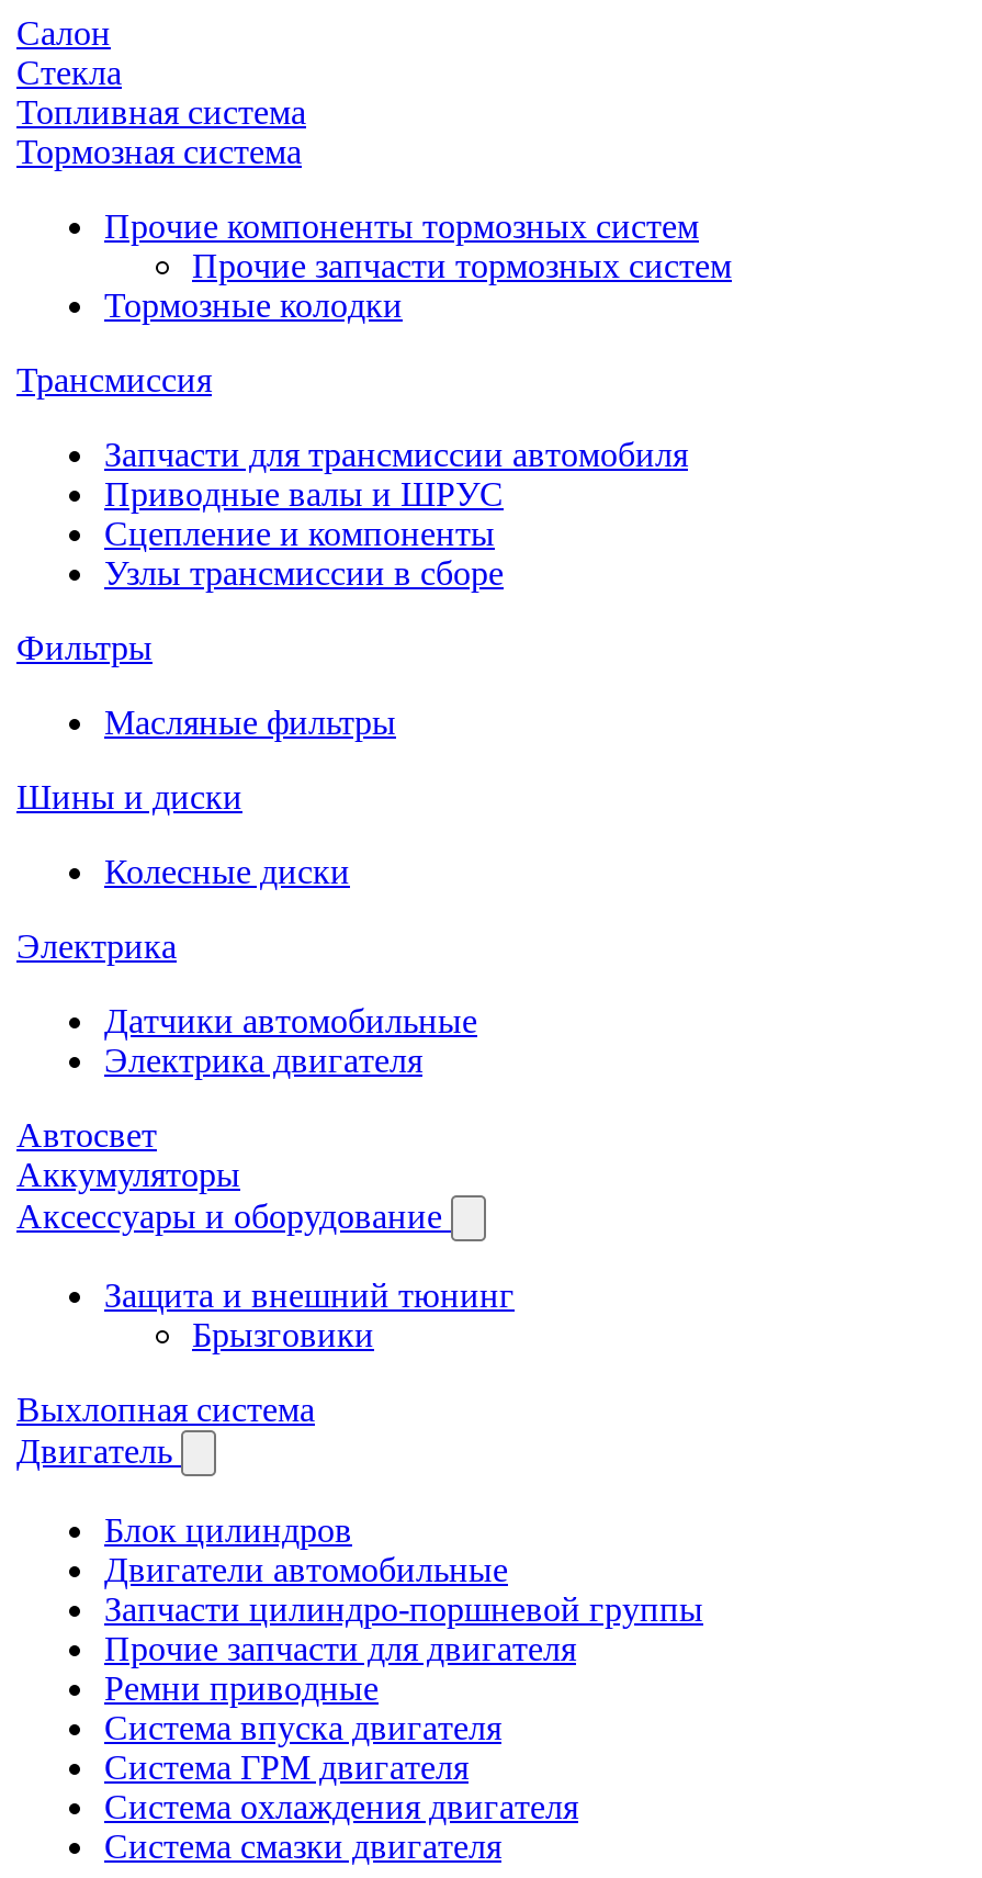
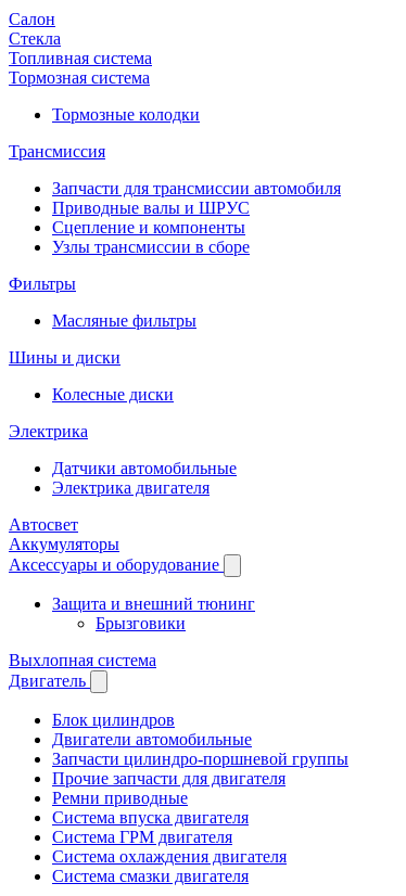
[104,208,732,285] Прочие компоненты тормозных систем | Прочие запчасти тормозных систем -> none

